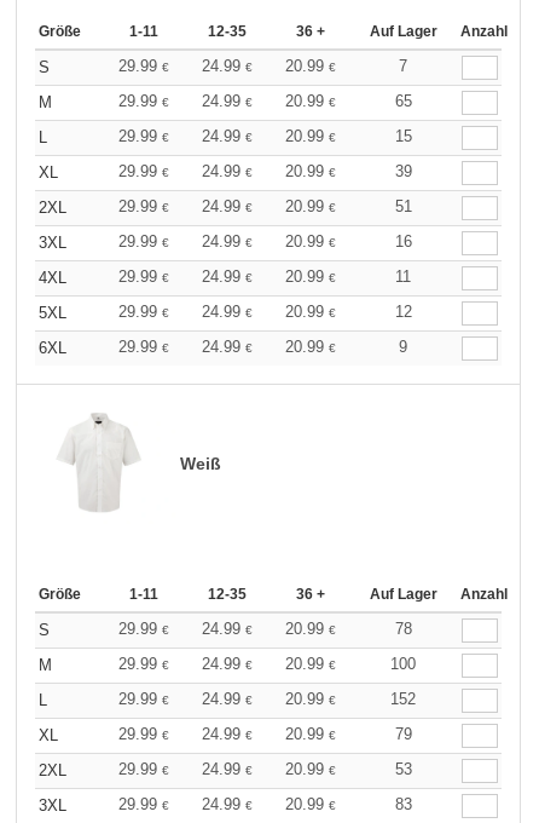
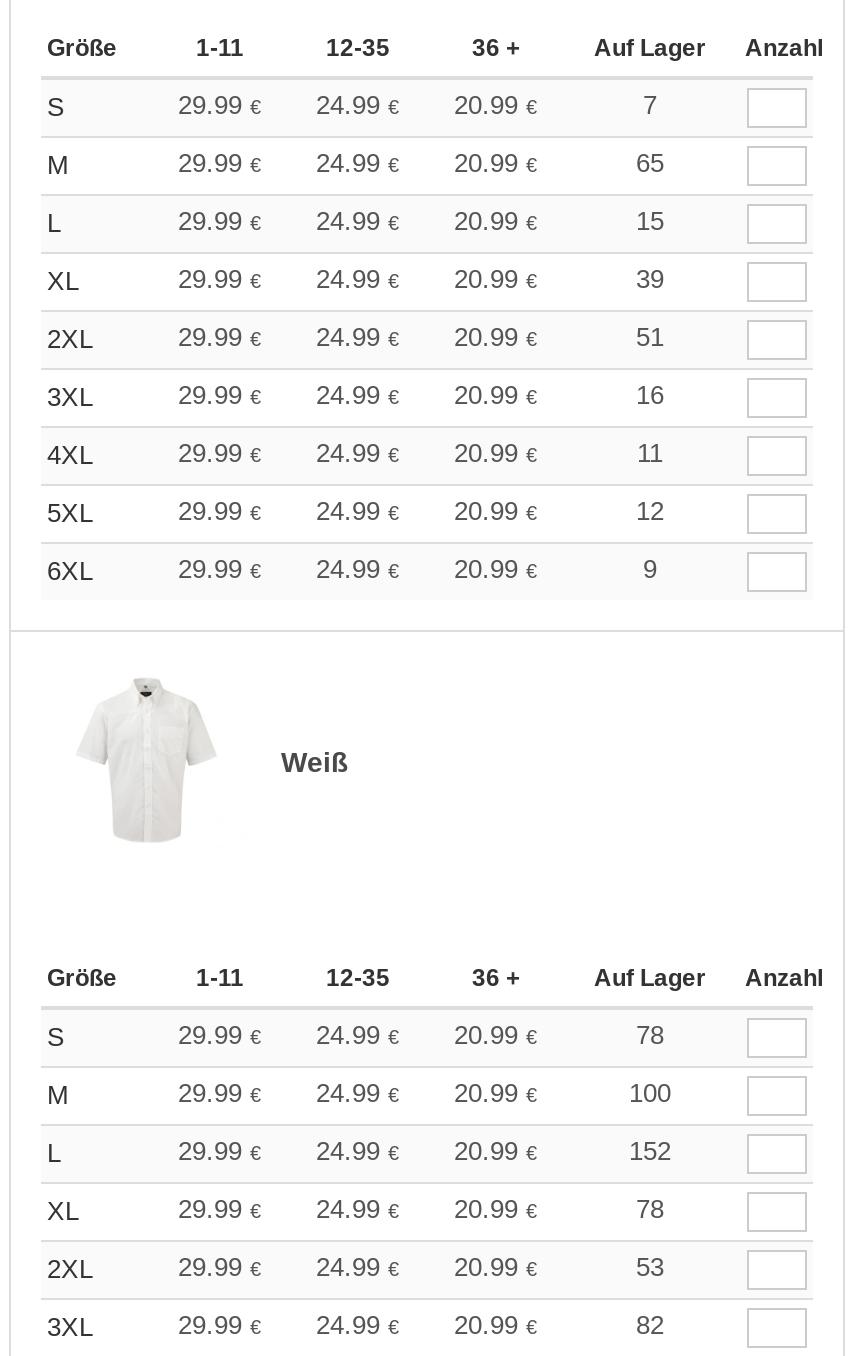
[395,725,412,743] 79 -> [636,1194,664,1224] 78
[395,795,412,813] 83 -> [636,1310,664,1340] 82

